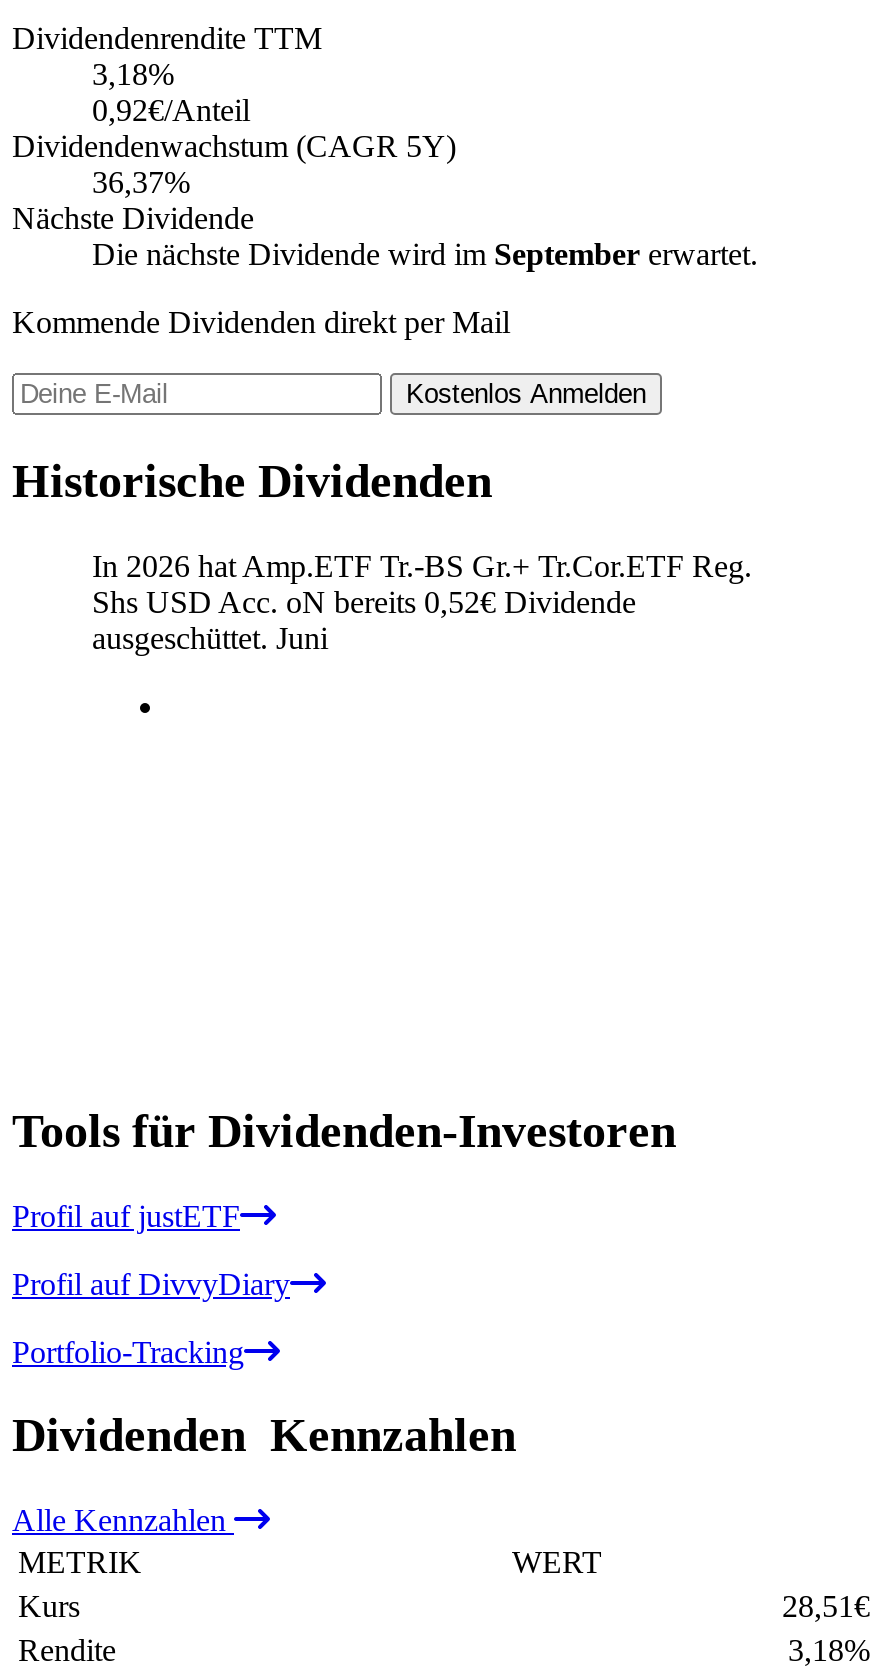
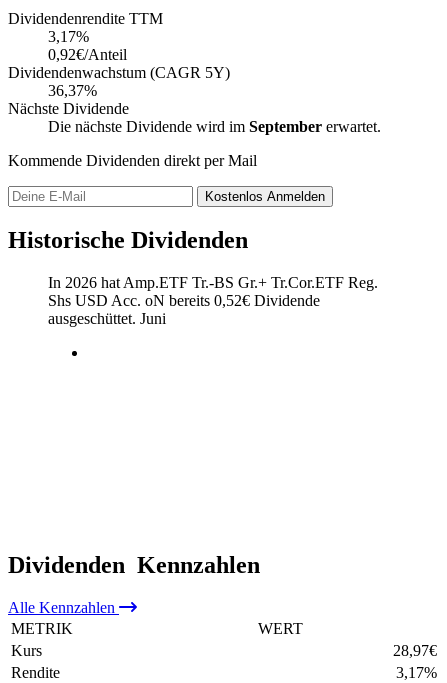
[92,57,174,91] 3,18% -> [48,28,89,45] 3,17%
[12,1104,676,1368] Tools für Dividenden-Investoren | Profil auf justETF | Profil auf DivvyDiary | Portfolio-Tracking -> none
[782,1590,870,1624] 28,51 € -> [393,641,437,658] 28,97 €
[788,1634,870,1668] 3,18% -> [396,663,437,680] 3,17%

